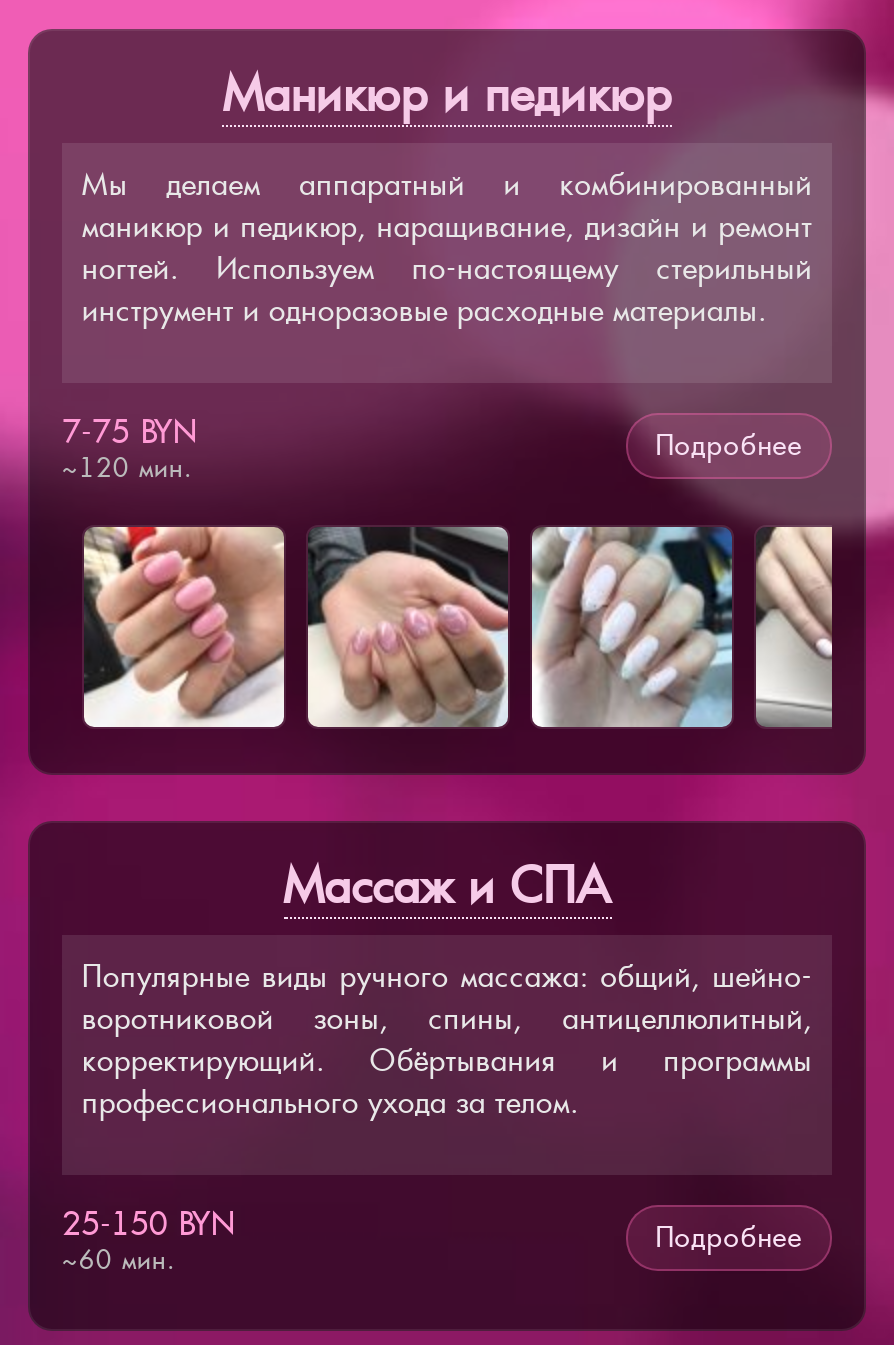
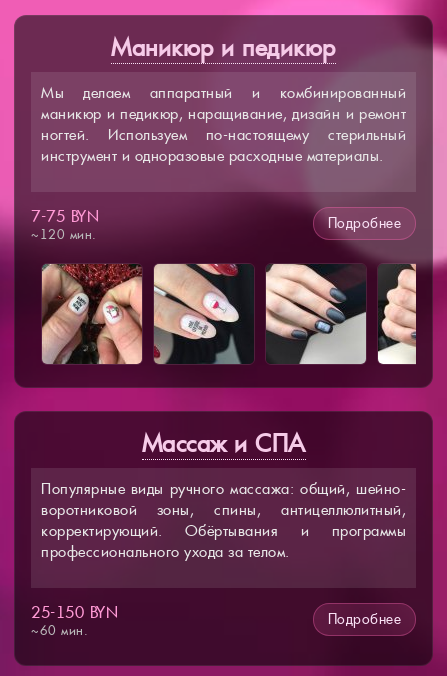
[84,525,286,729] [image] -> [41,264,143,365] [image]
[306,525,510,729] [image] -> [153,263,254,364] [image]
[530,525,734,729] [image] -> [265,264,367,364] [image]
[754,525,832,725] [image] -> [378,264,416,364] [image]

